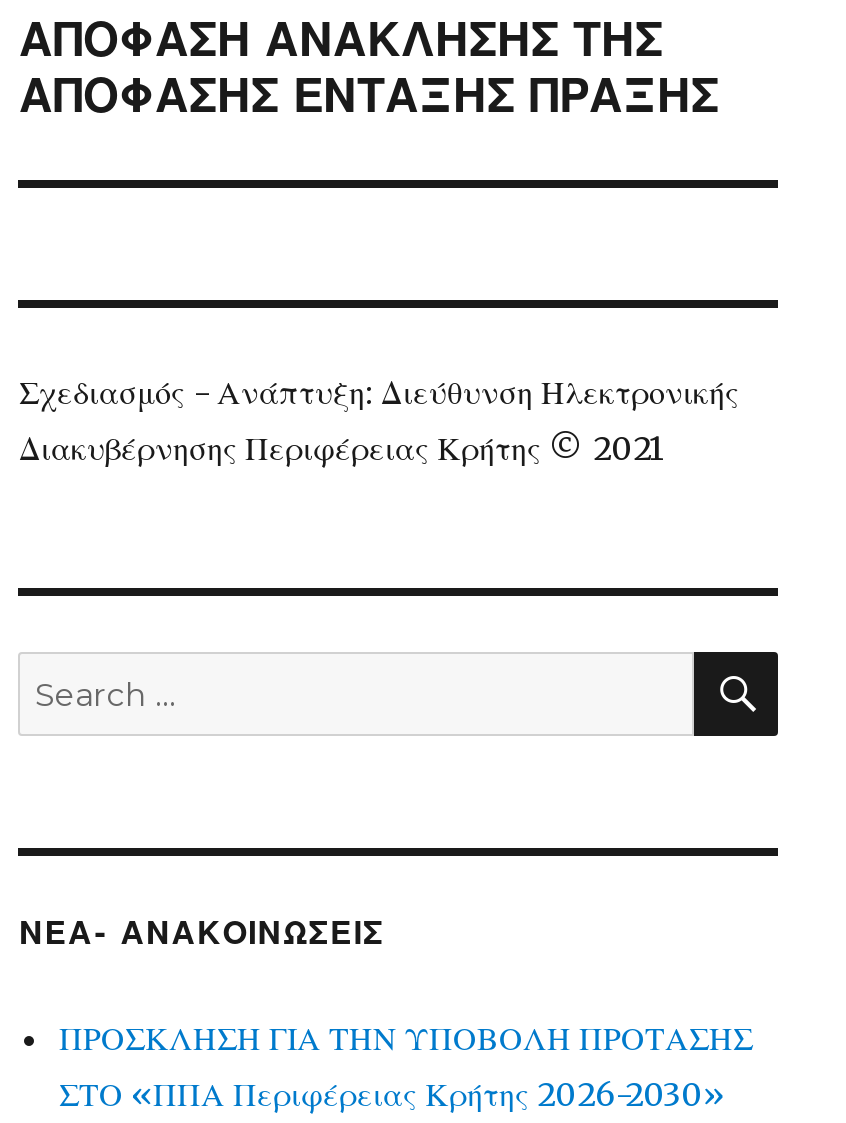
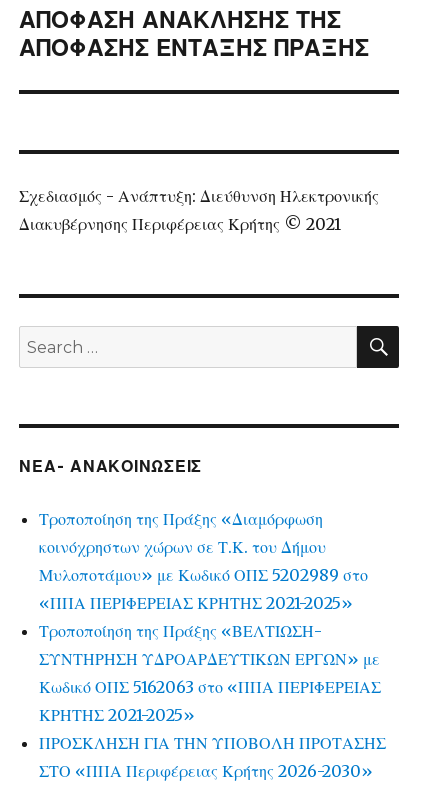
none -> [39,509,381,725] Τροποποίηση της Πράξης «Διαμόρφωση | κοινόχρηστων χώρων σε Τ.Κ. του Δήμου | Μυλοποτάμου» με Κωδικό ΟΠΣ 5202989 στο | «ΠΠΑ ΠΕΡΙΦΕΡΕΙΑΣ ΚΡΗΤΗΣ 2021-2025» | Τροποποίηση της Πράξης «ΒΕΛΤΙΩΣΗ- | ΣΥΝΤΗΡΗΣΗ ΥΔΡΟΑΡΔΕΥΤΙΚΩΝ ΕΡΓΩΝ» με | Κωδικό ΟΠΣ 5162063 στο «ΠΠΑ ΠΕΡΙΦΕΡΕΙΑΣ | ΚΡΗΤΗΣ 2021-2025»

